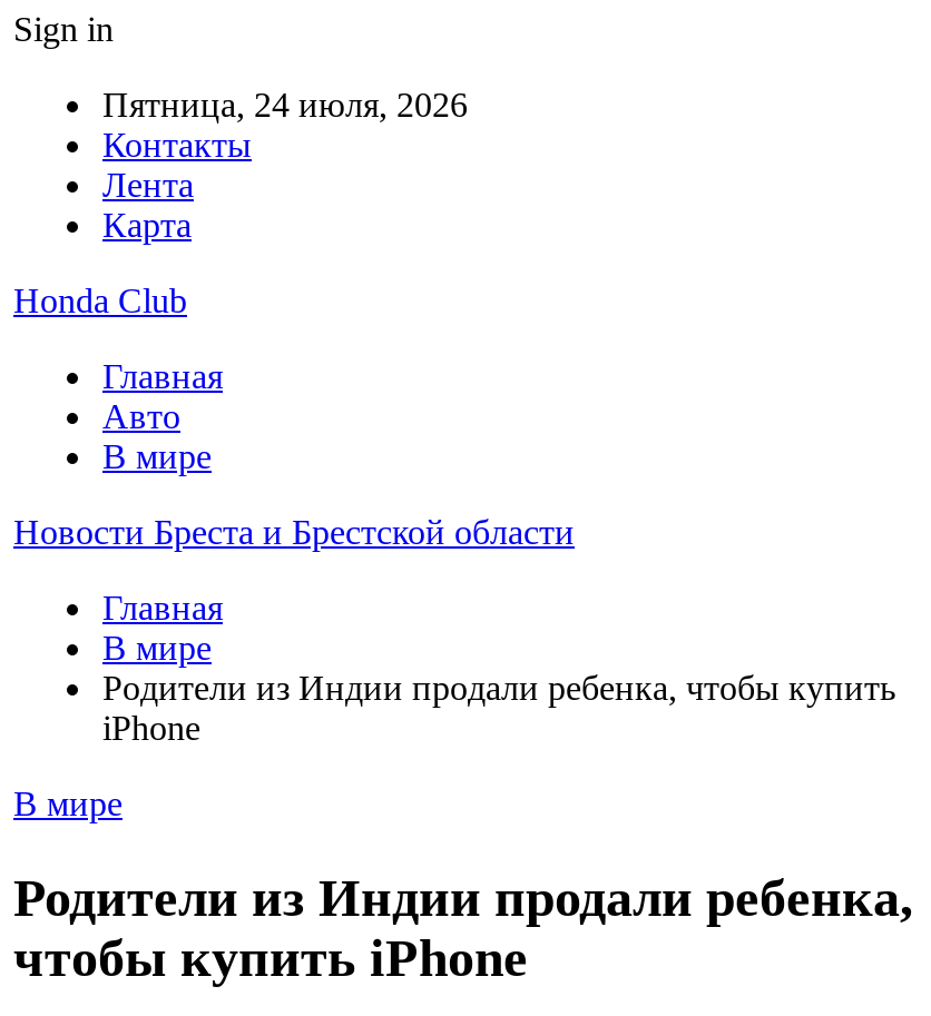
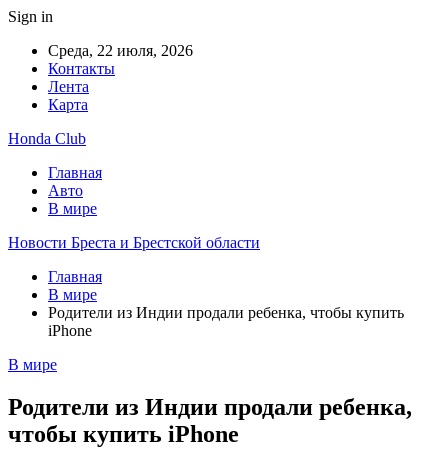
[102,86,468,124] Пятница, 24 июля, 2026 -> [48,42,193,59] Среда, 22 июля, 2026

